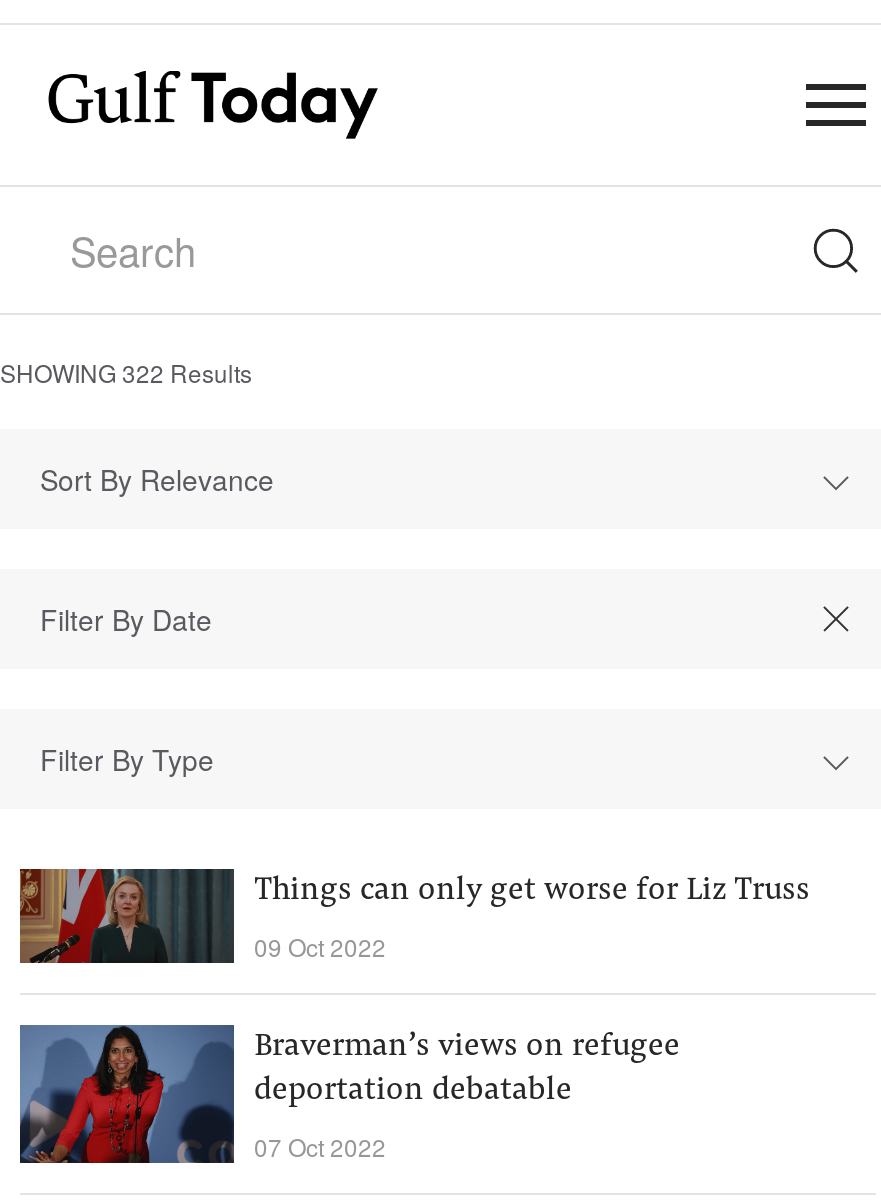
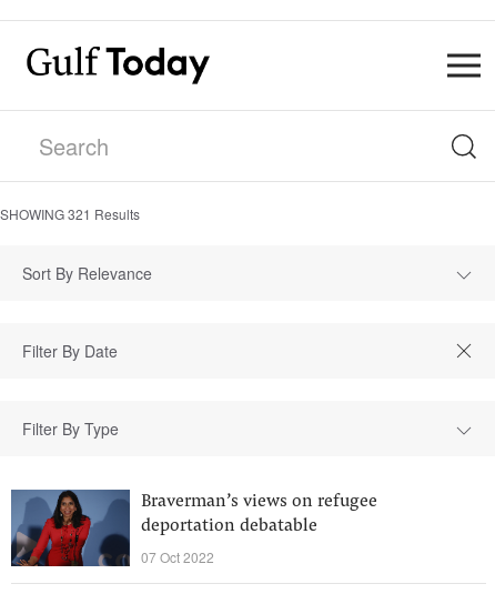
[0,355,252,389] SHOWING 322 Results -> [0,204,140,223] SHOWING 321 Results
[18,867,810,965] [image] | Things can only get worse for Liz Truss | 09 Oct 2022 -> none

